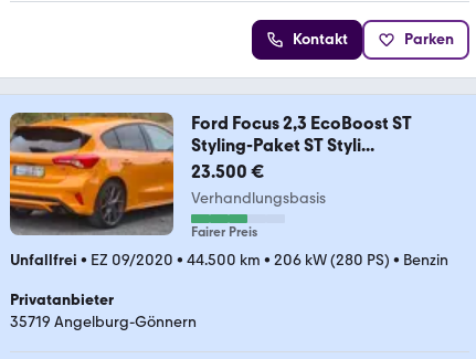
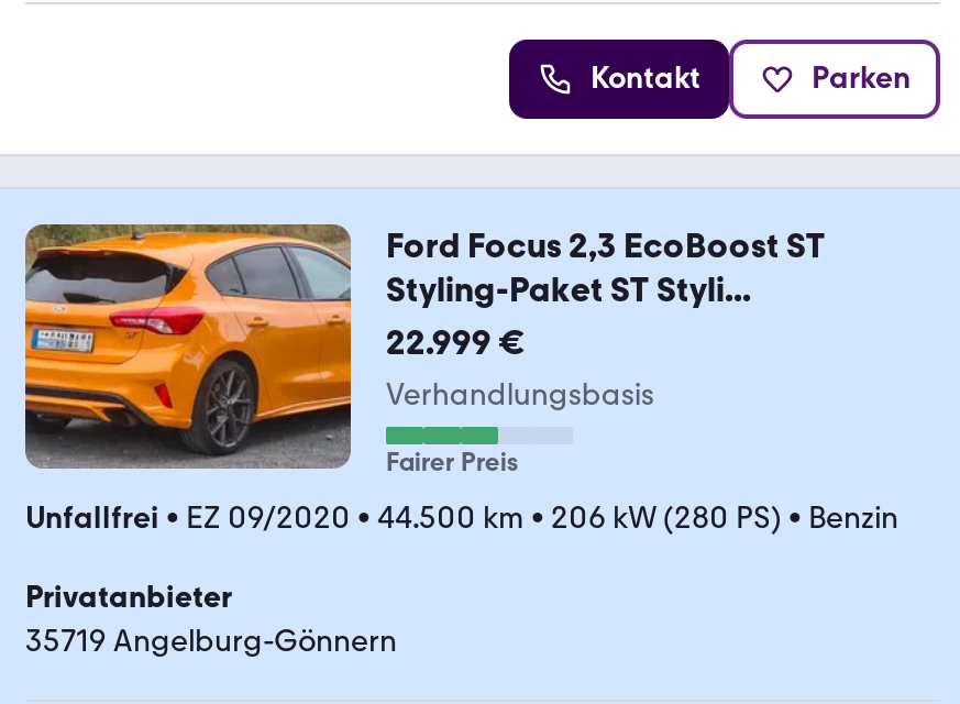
[191,162,264,183] 23.500 € -> [386,322,524,364] 22.999 €

